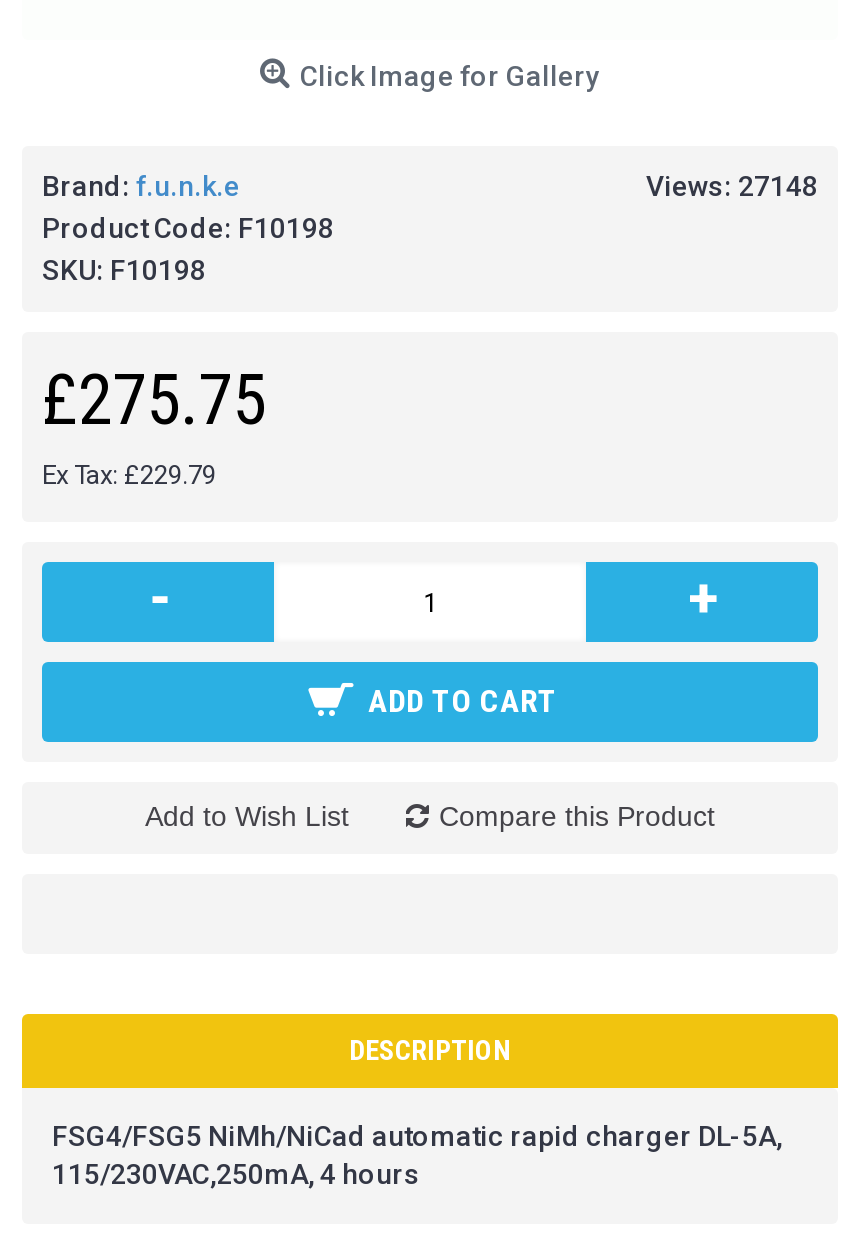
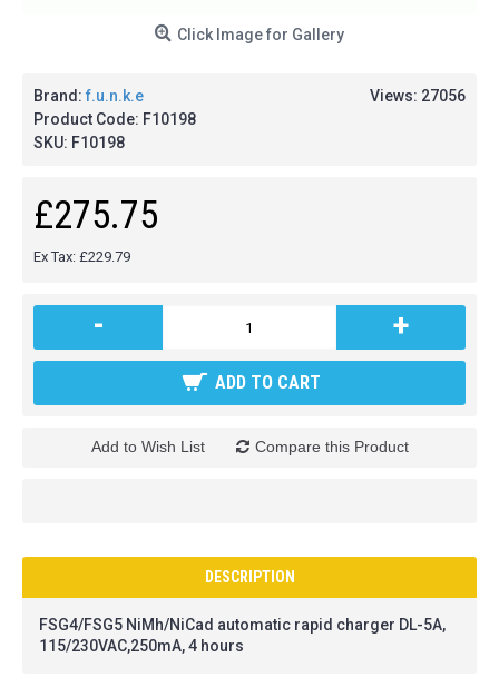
[646,170,818,202] Views: 27148 -> [370,87,466,105] Views: 27056

